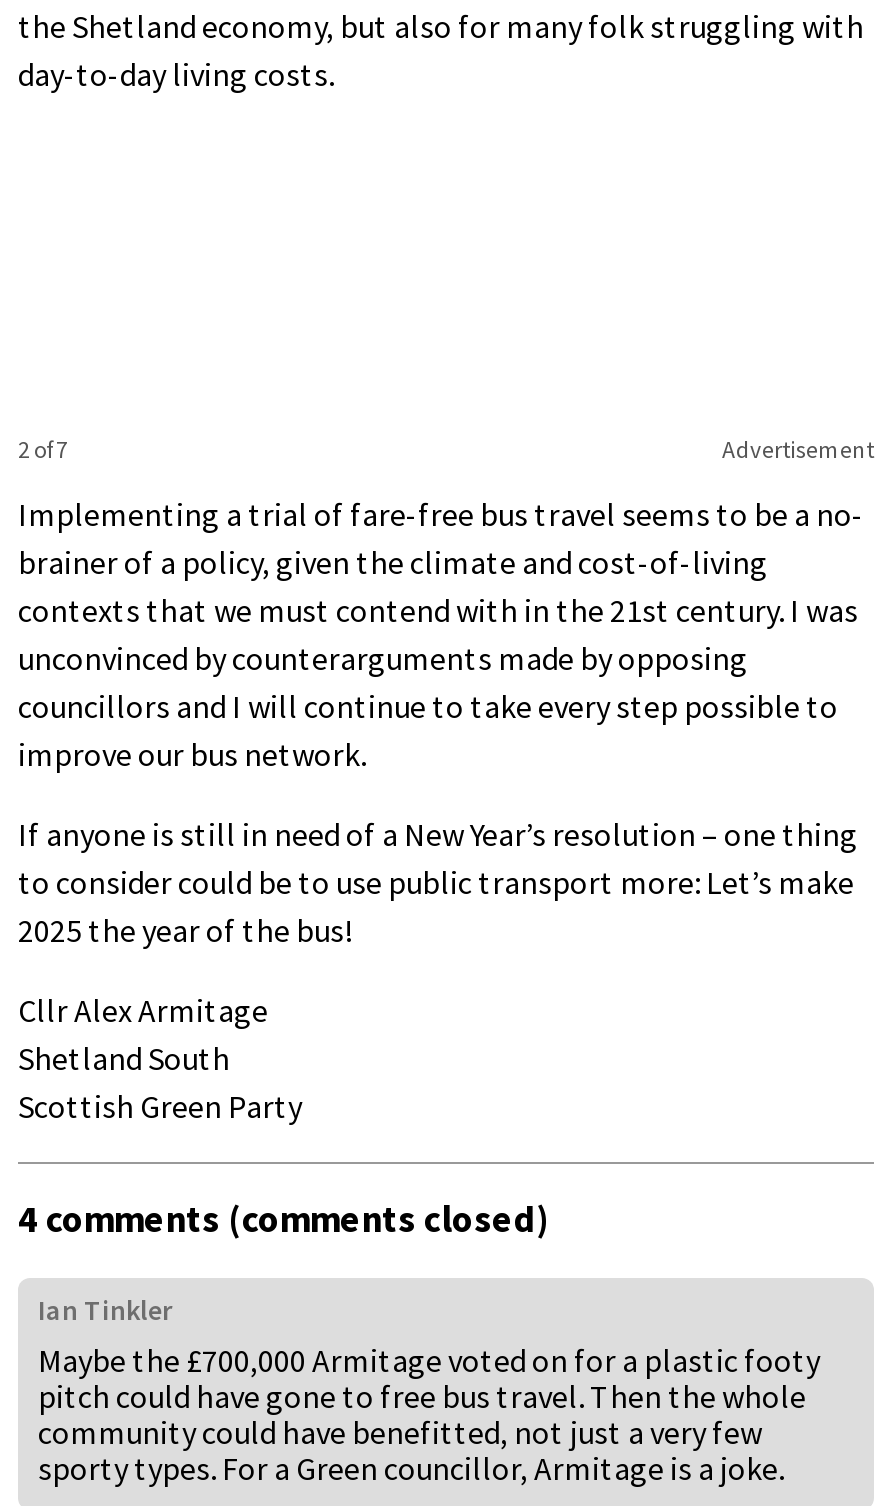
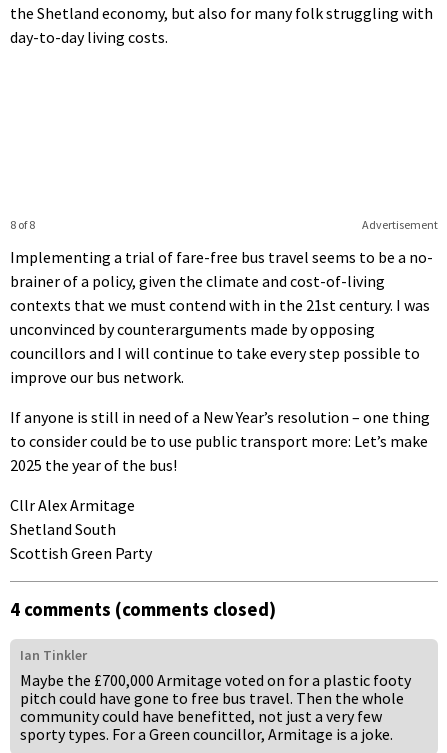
[18,433,68,463] 2 of 7 -> [10,217,35,232] 8 of 8

